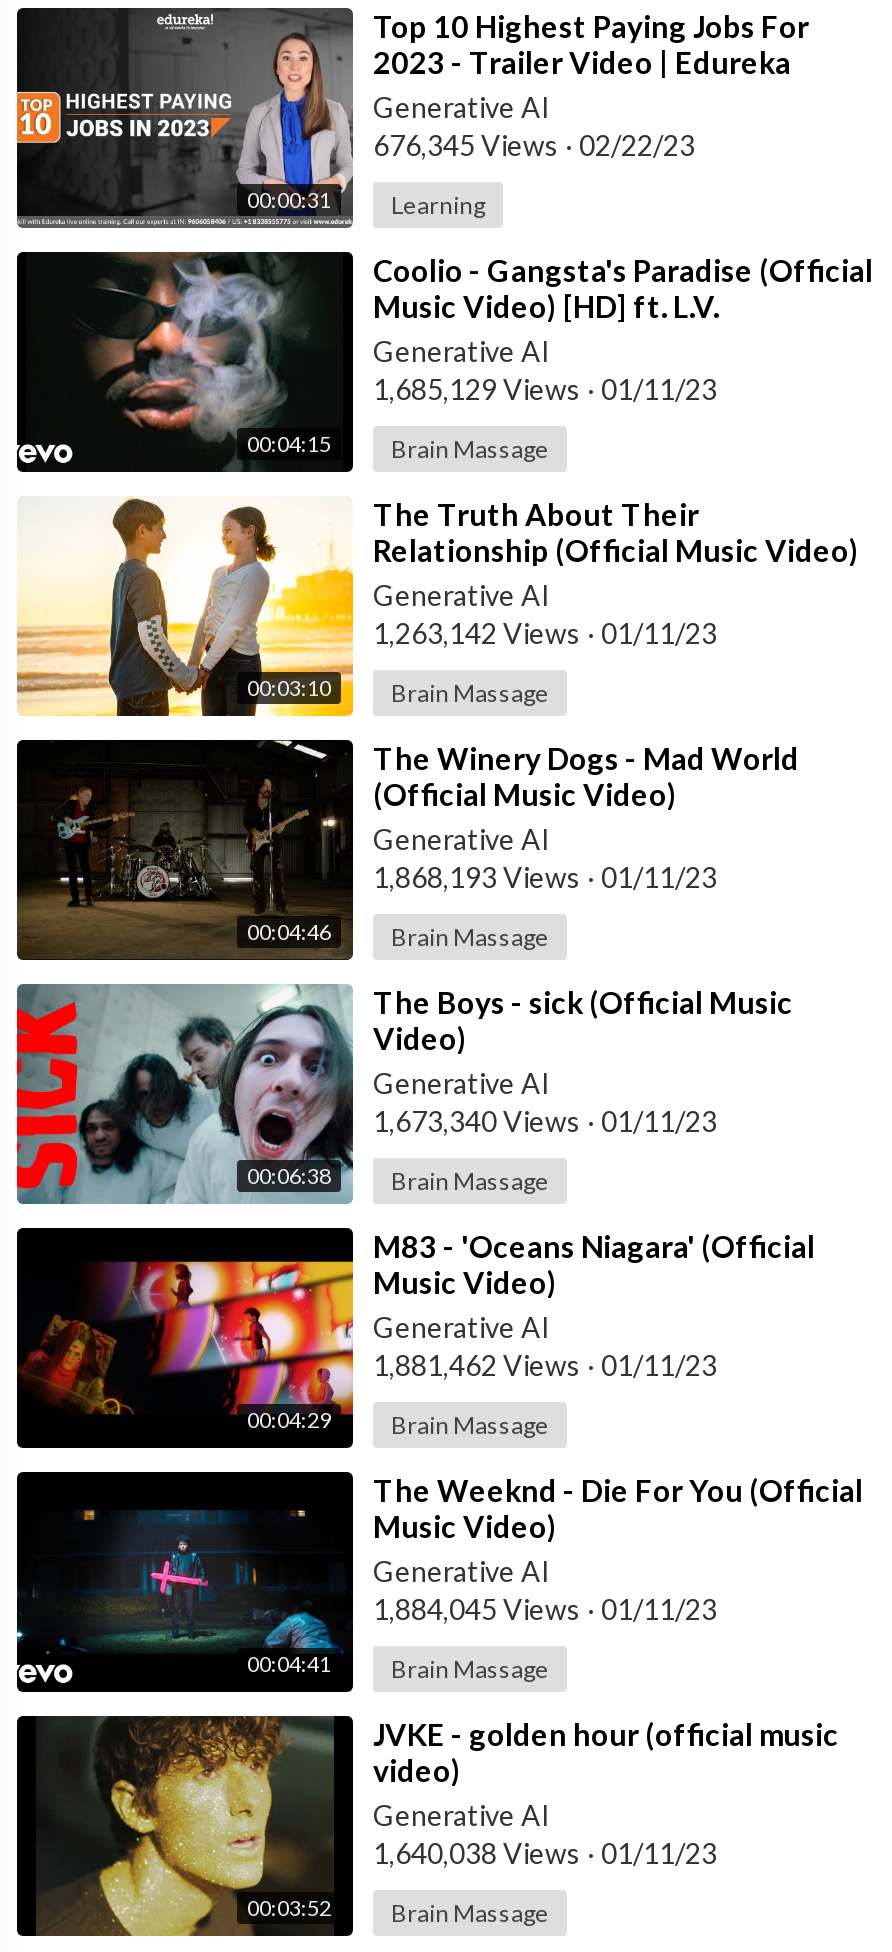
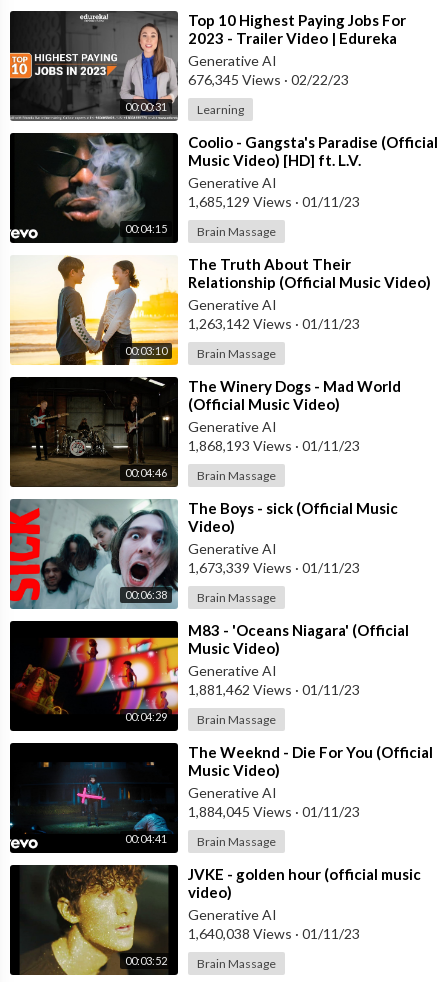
[373,1105,717,1139] 1,673,340 Views · 01/11/23 -> [188,559,360,576] 1,673,339 Views · 01/11/23

